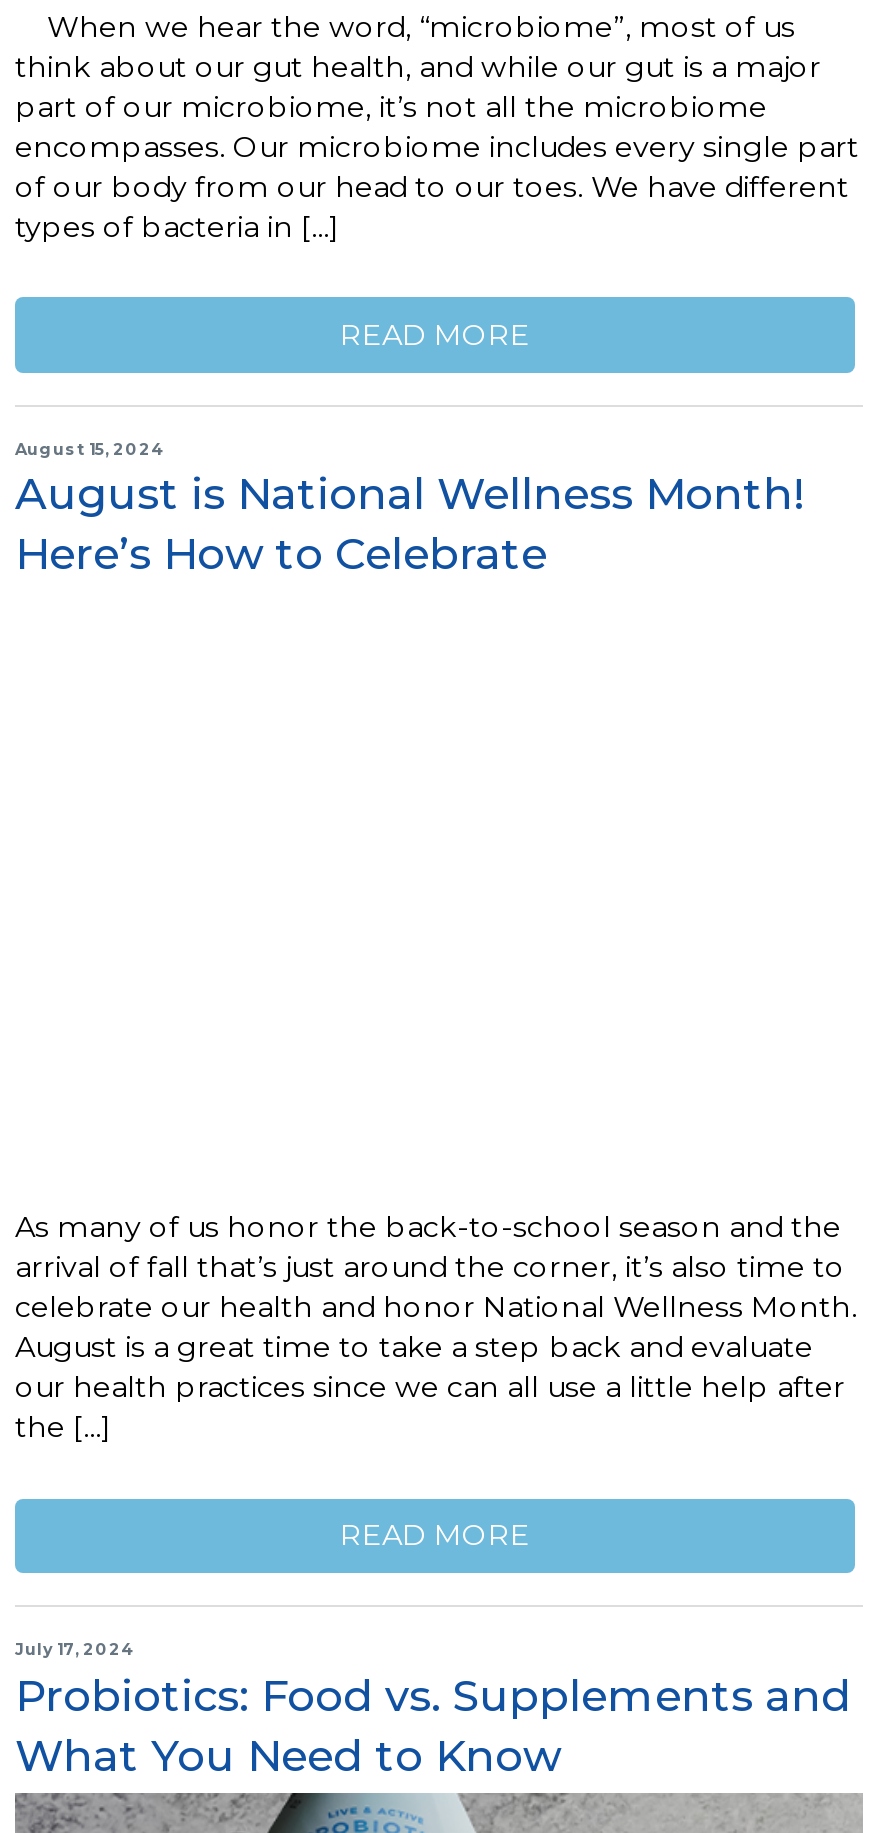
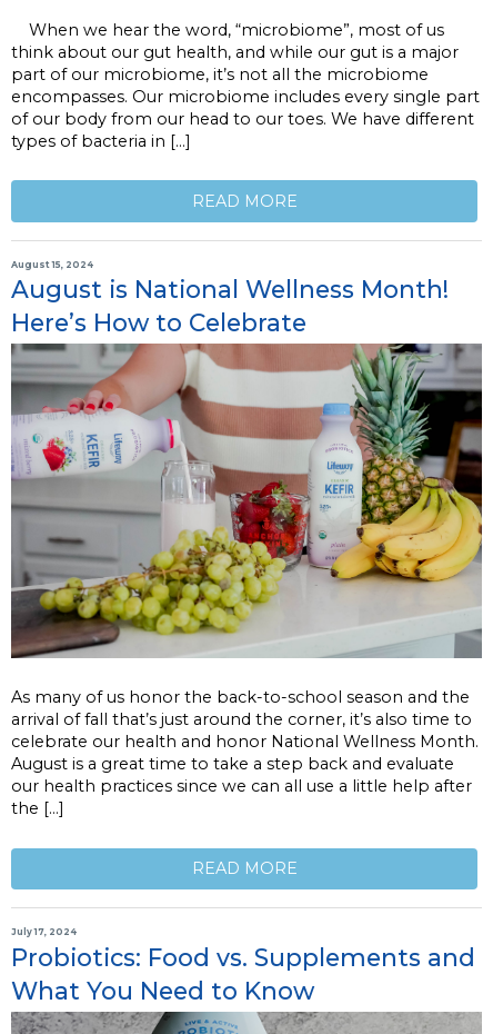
none -> [10,342,483,659] [image]

